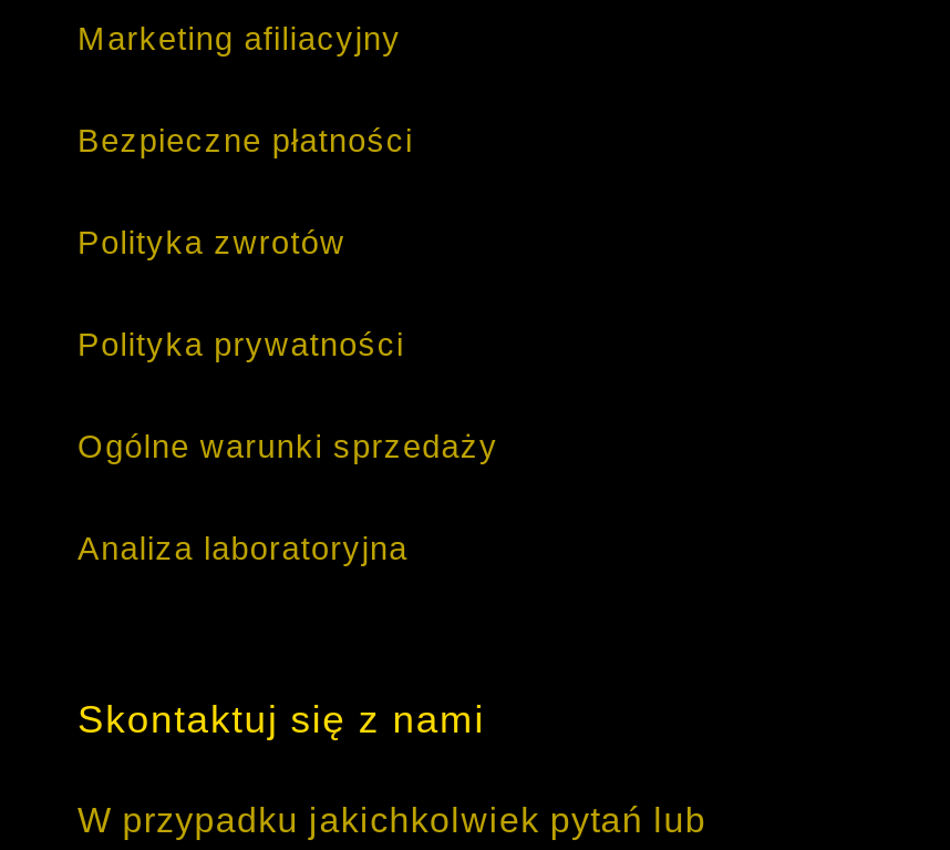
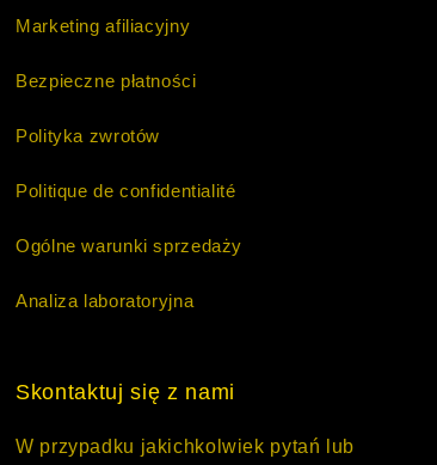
[78,327,404,363] Polityka prywatności -> [16,181,236,200] Politique de confidentialité

